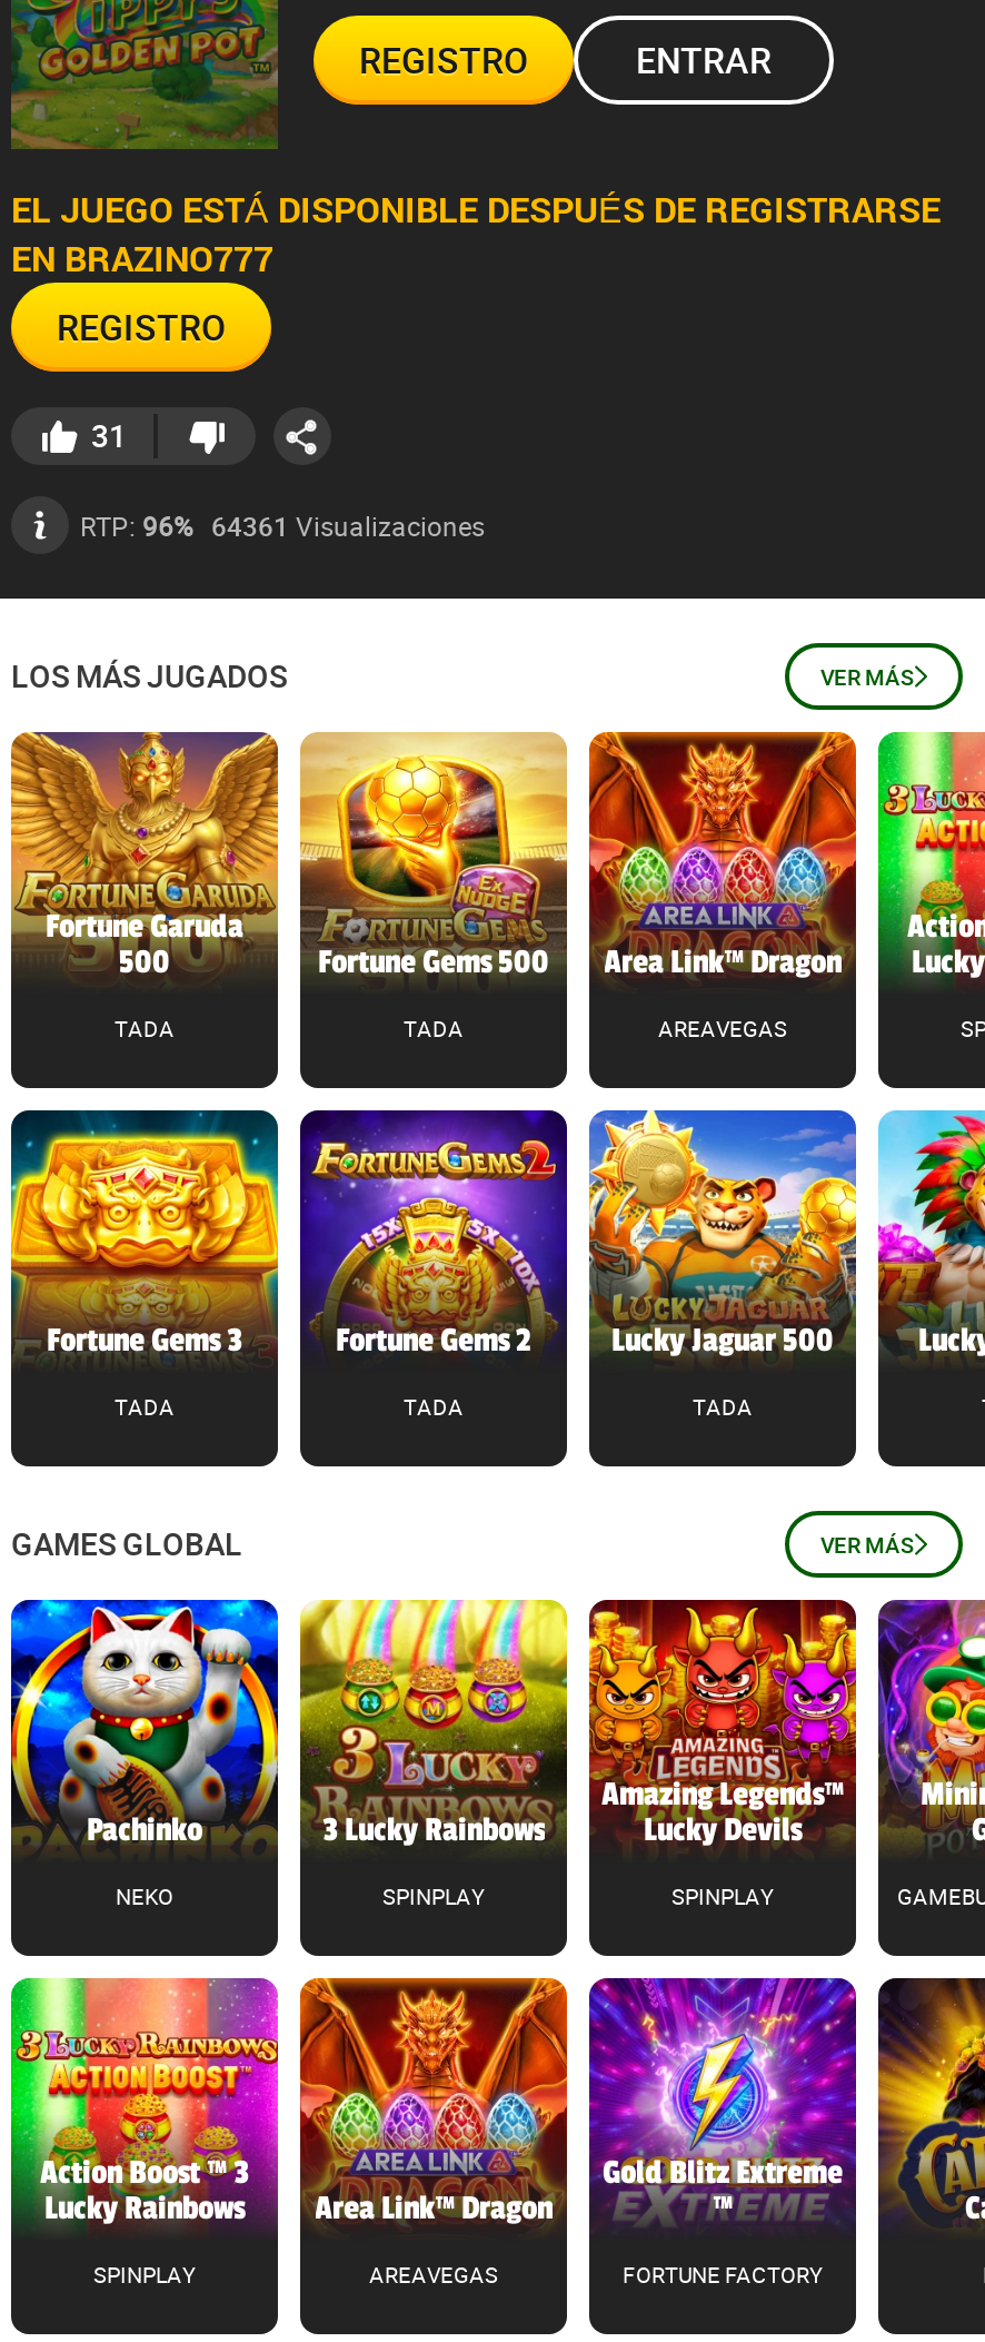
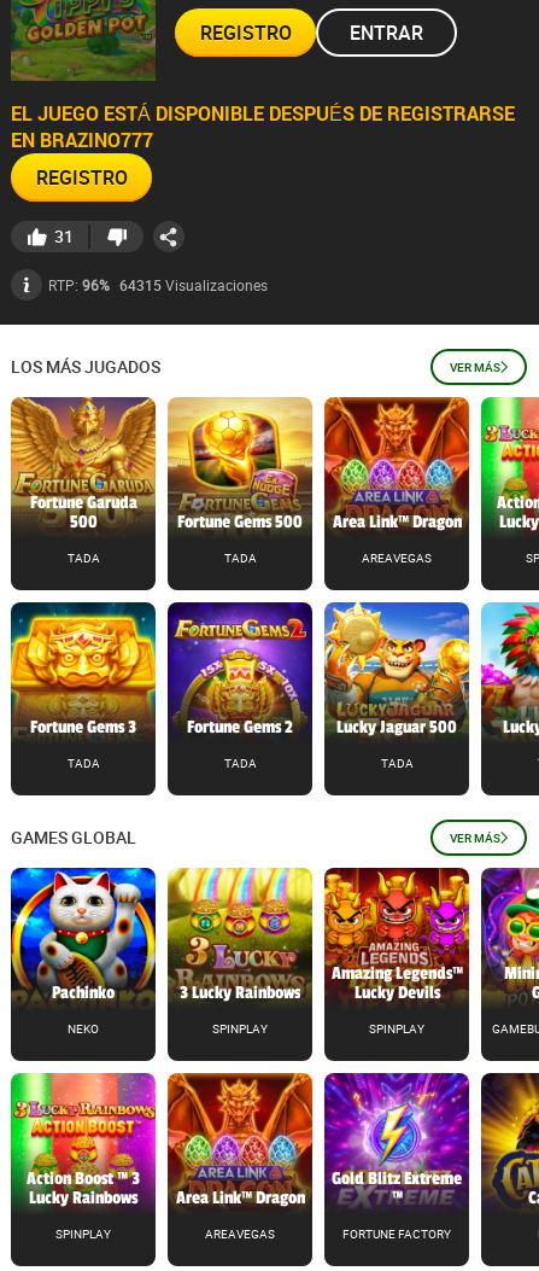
[80,507,485,543] RTP: 96% 64361 Visualizaciones -> [48,275,268,295] RTP: 96% 64315 Visualizaciones

